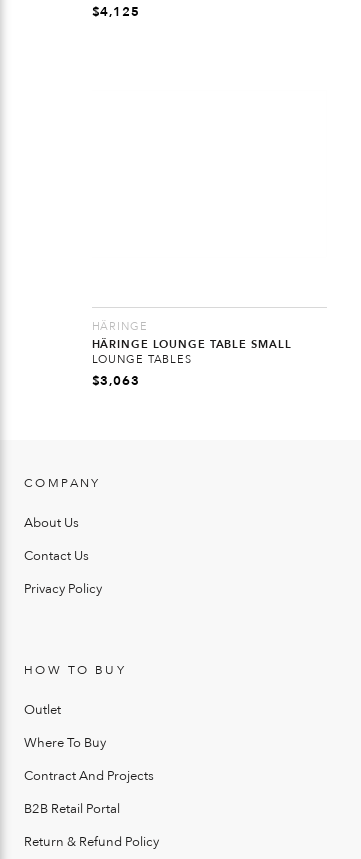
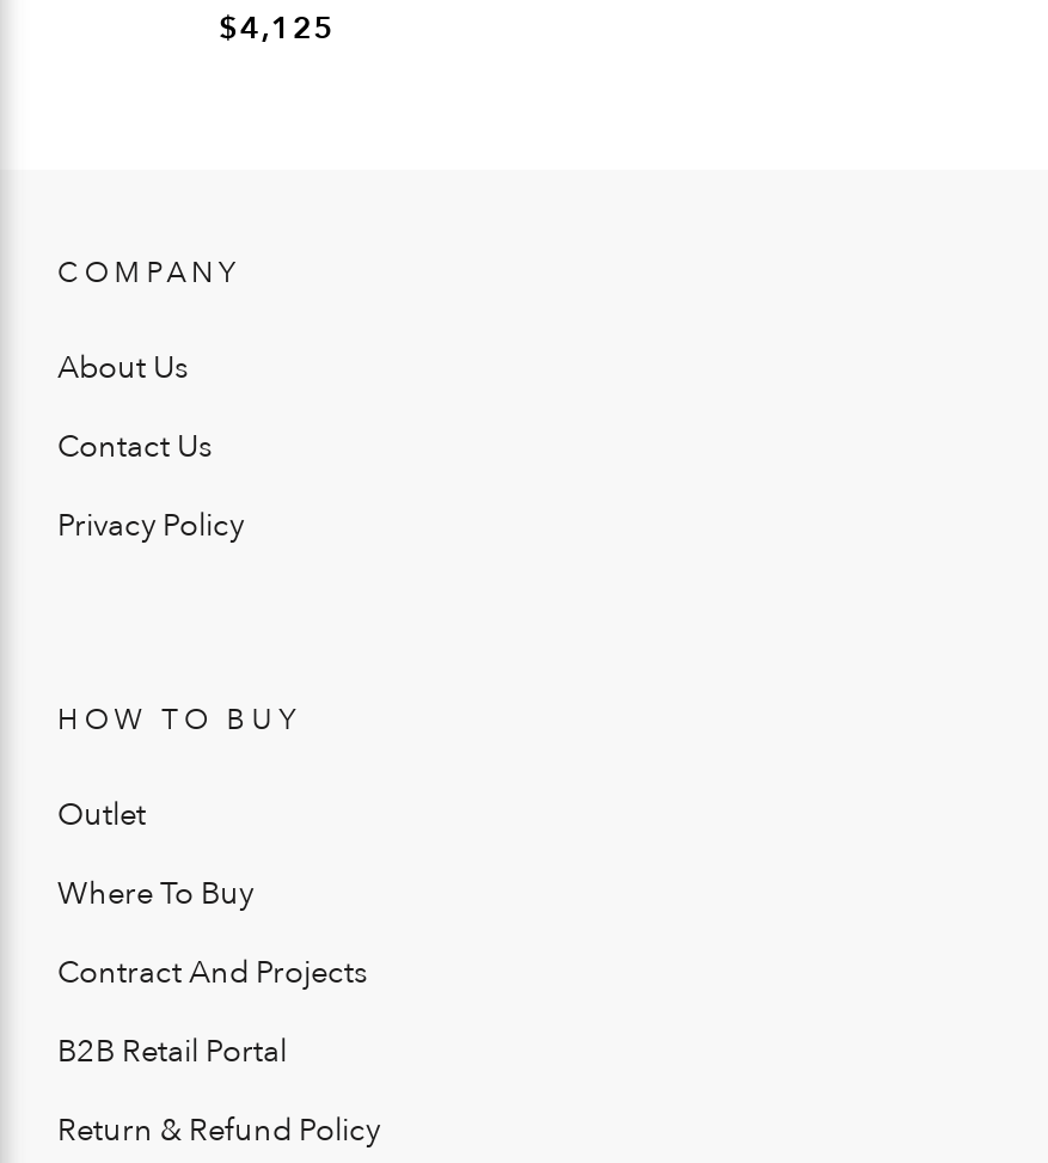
[91,319,291,390] HÄRINGE | HÄRINGE LOUNGE TABLE SMALL | LOUNGE TABLES | $3,063 -> none

